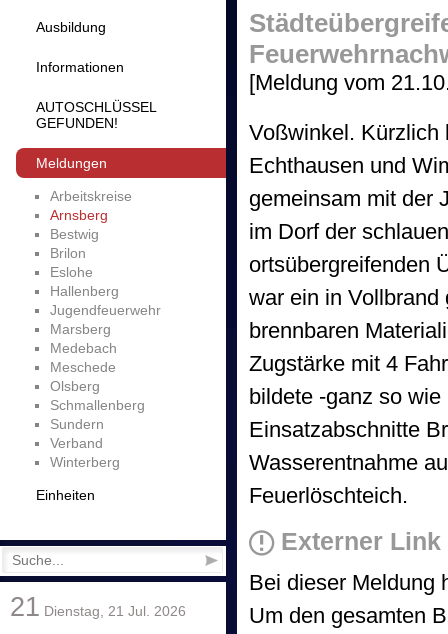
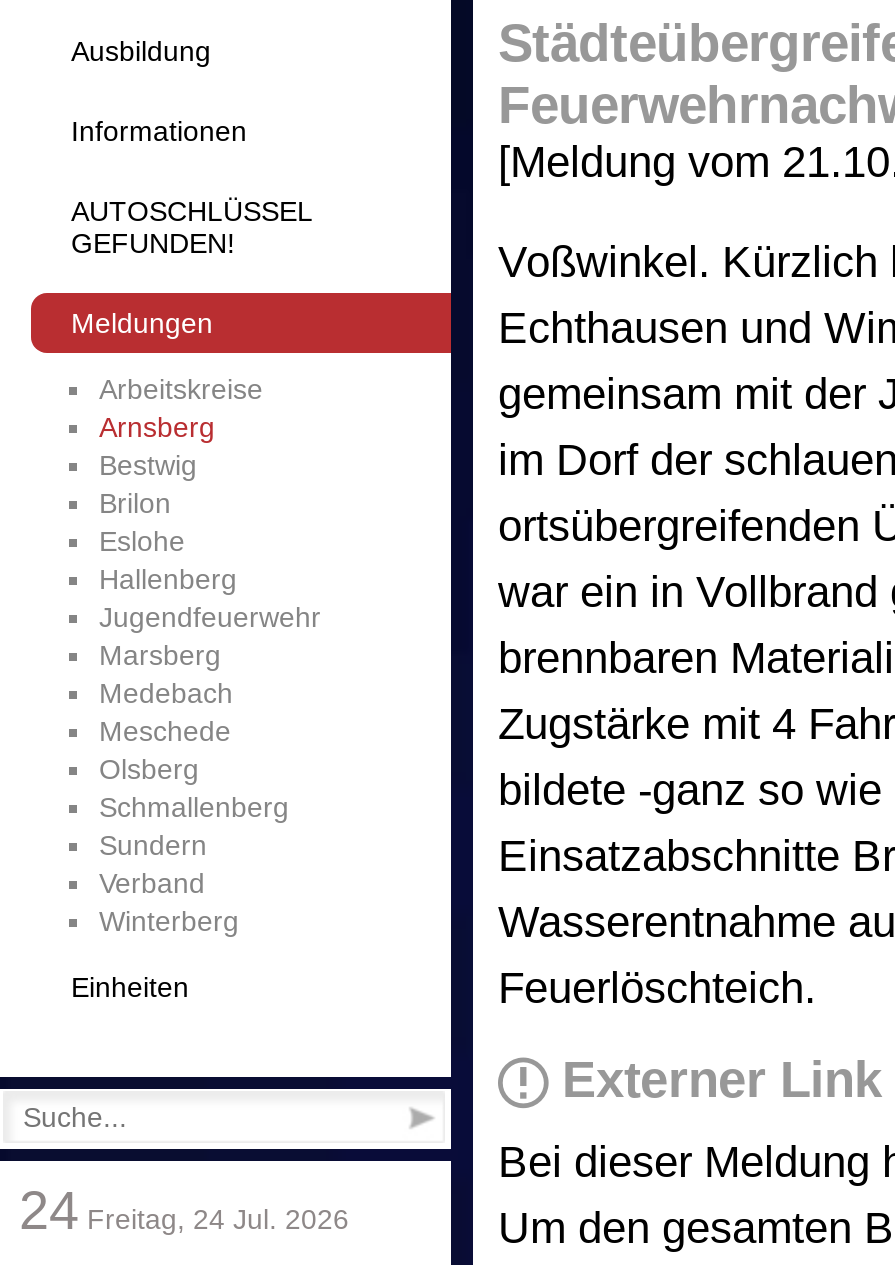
[10,592,186,622] 21 Dienstag, 21 Jul. 2026 -> [19,1181,349,1241] 24 Freitag, 24 Jul. 2026

